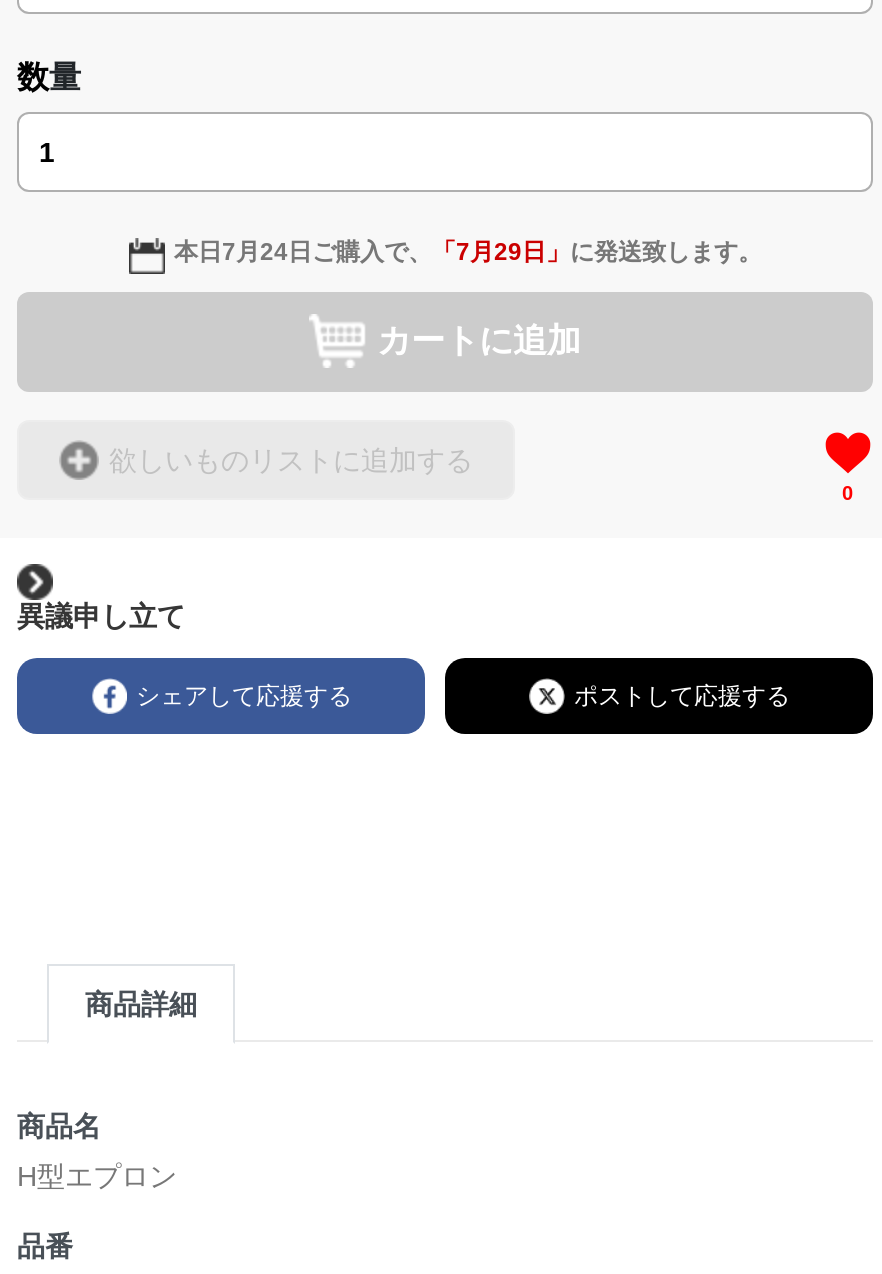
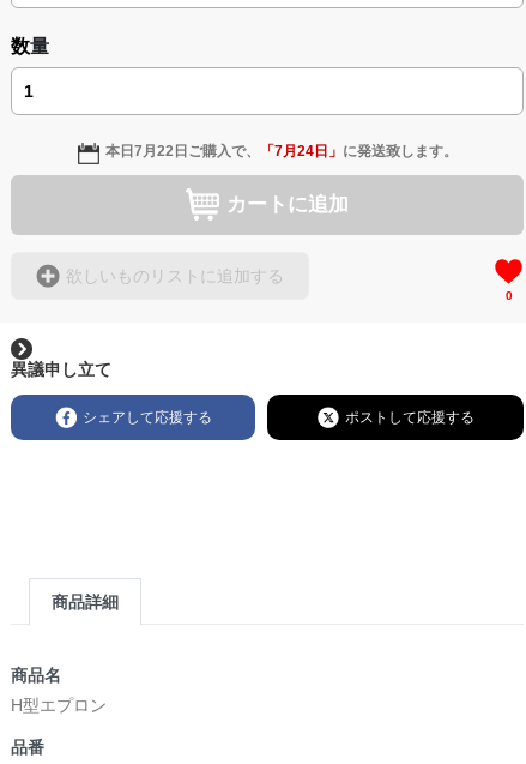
[174,237,762,265] 本日7月24日ご購入で、「7月29日」に発送致します。 -> [105,142,457,159] 本日7月22日ご購入で、「7月24日」に発送致します。

